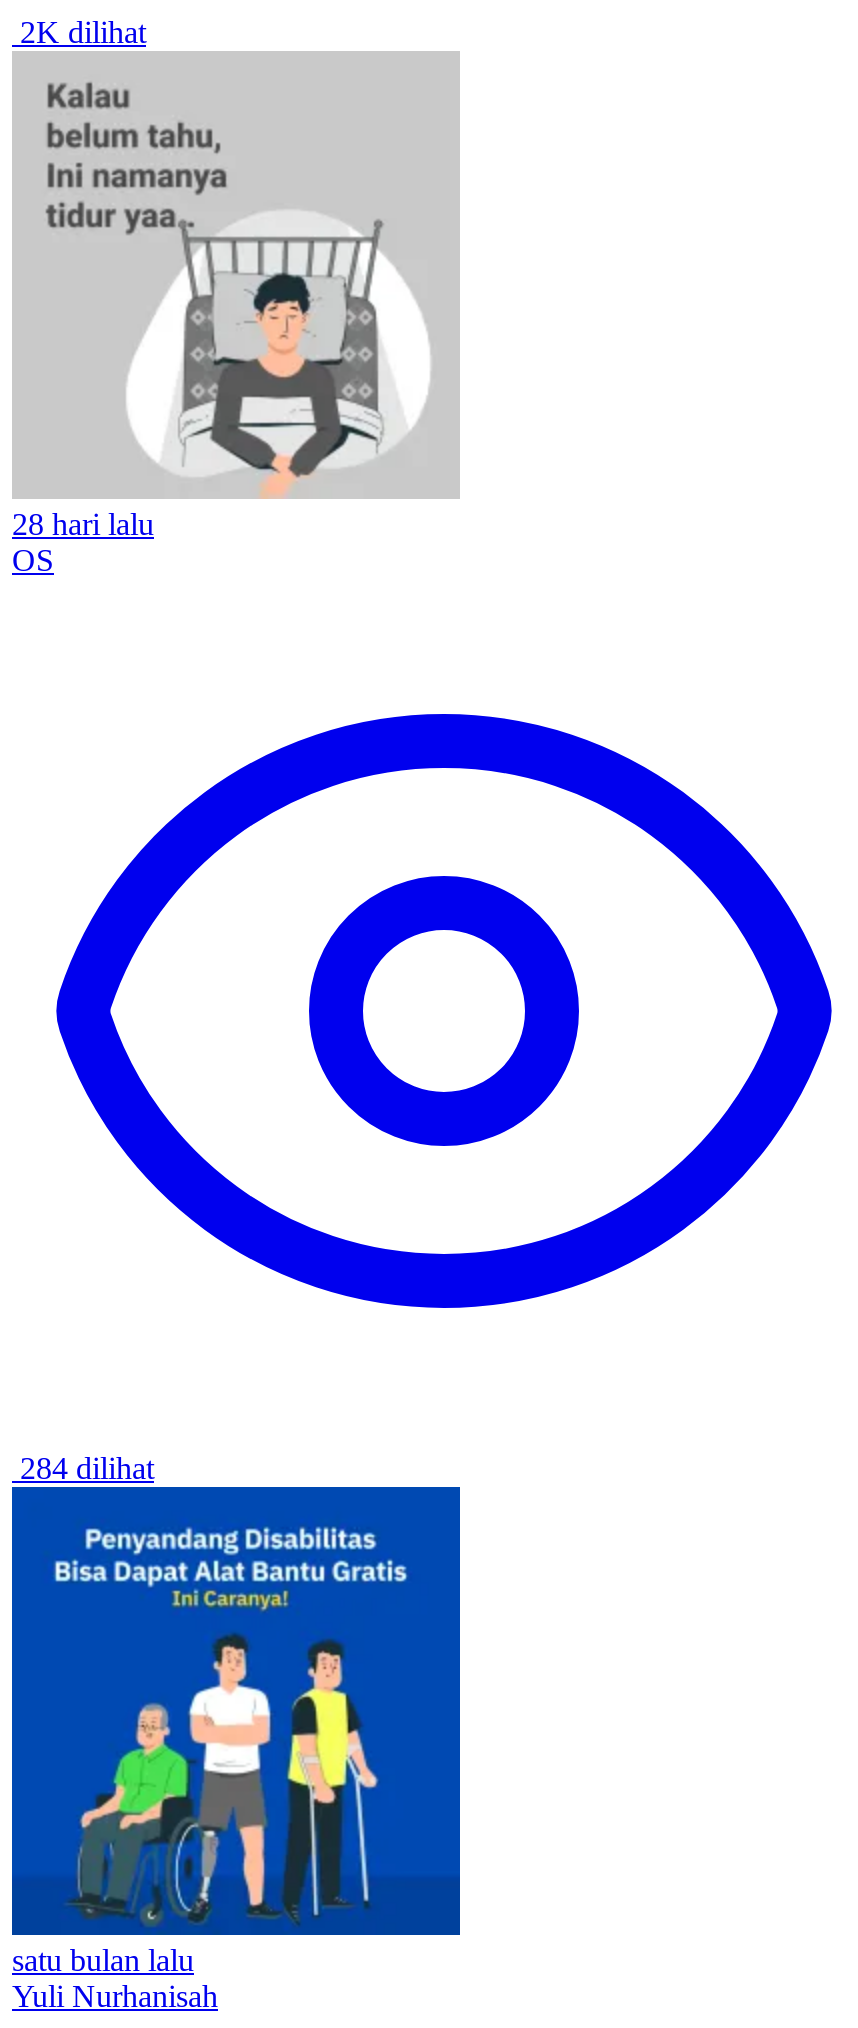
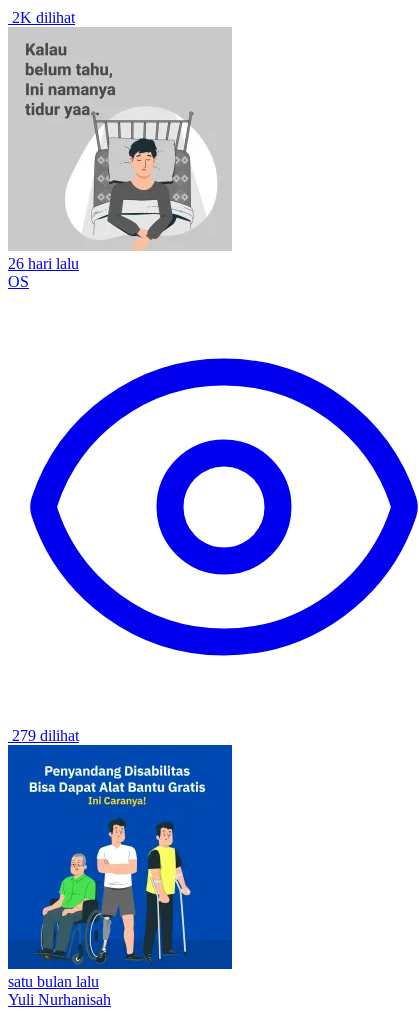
[12,507,154,541] 28 hari lalu -> [8,255,79,272] 26 hari lalu
[12,1451,154,1485] 284 dilihat -> [8,727,79,744] 279 dilihat

